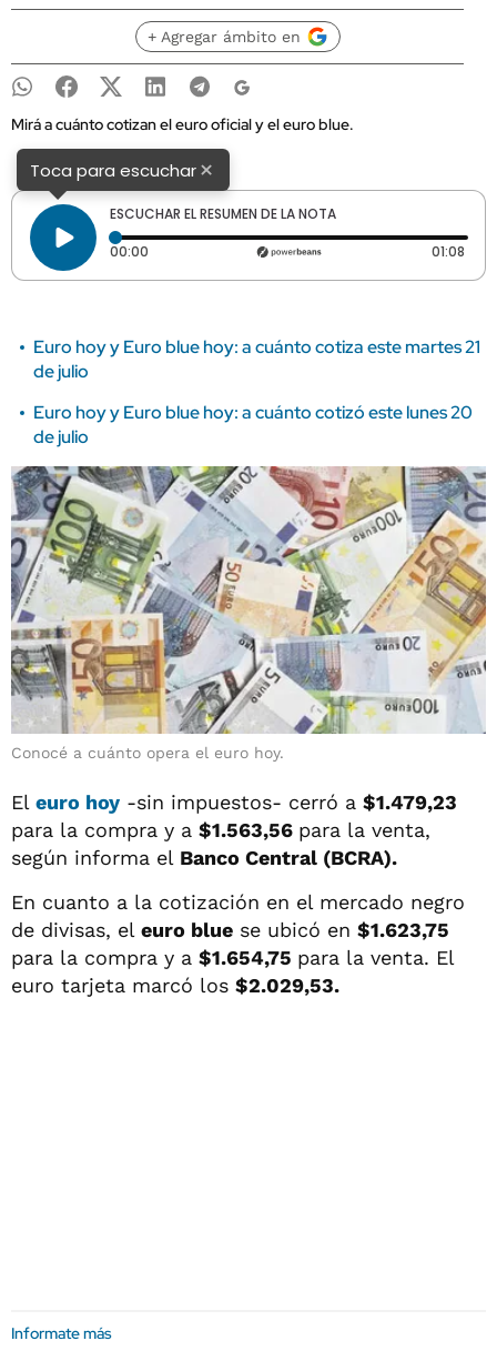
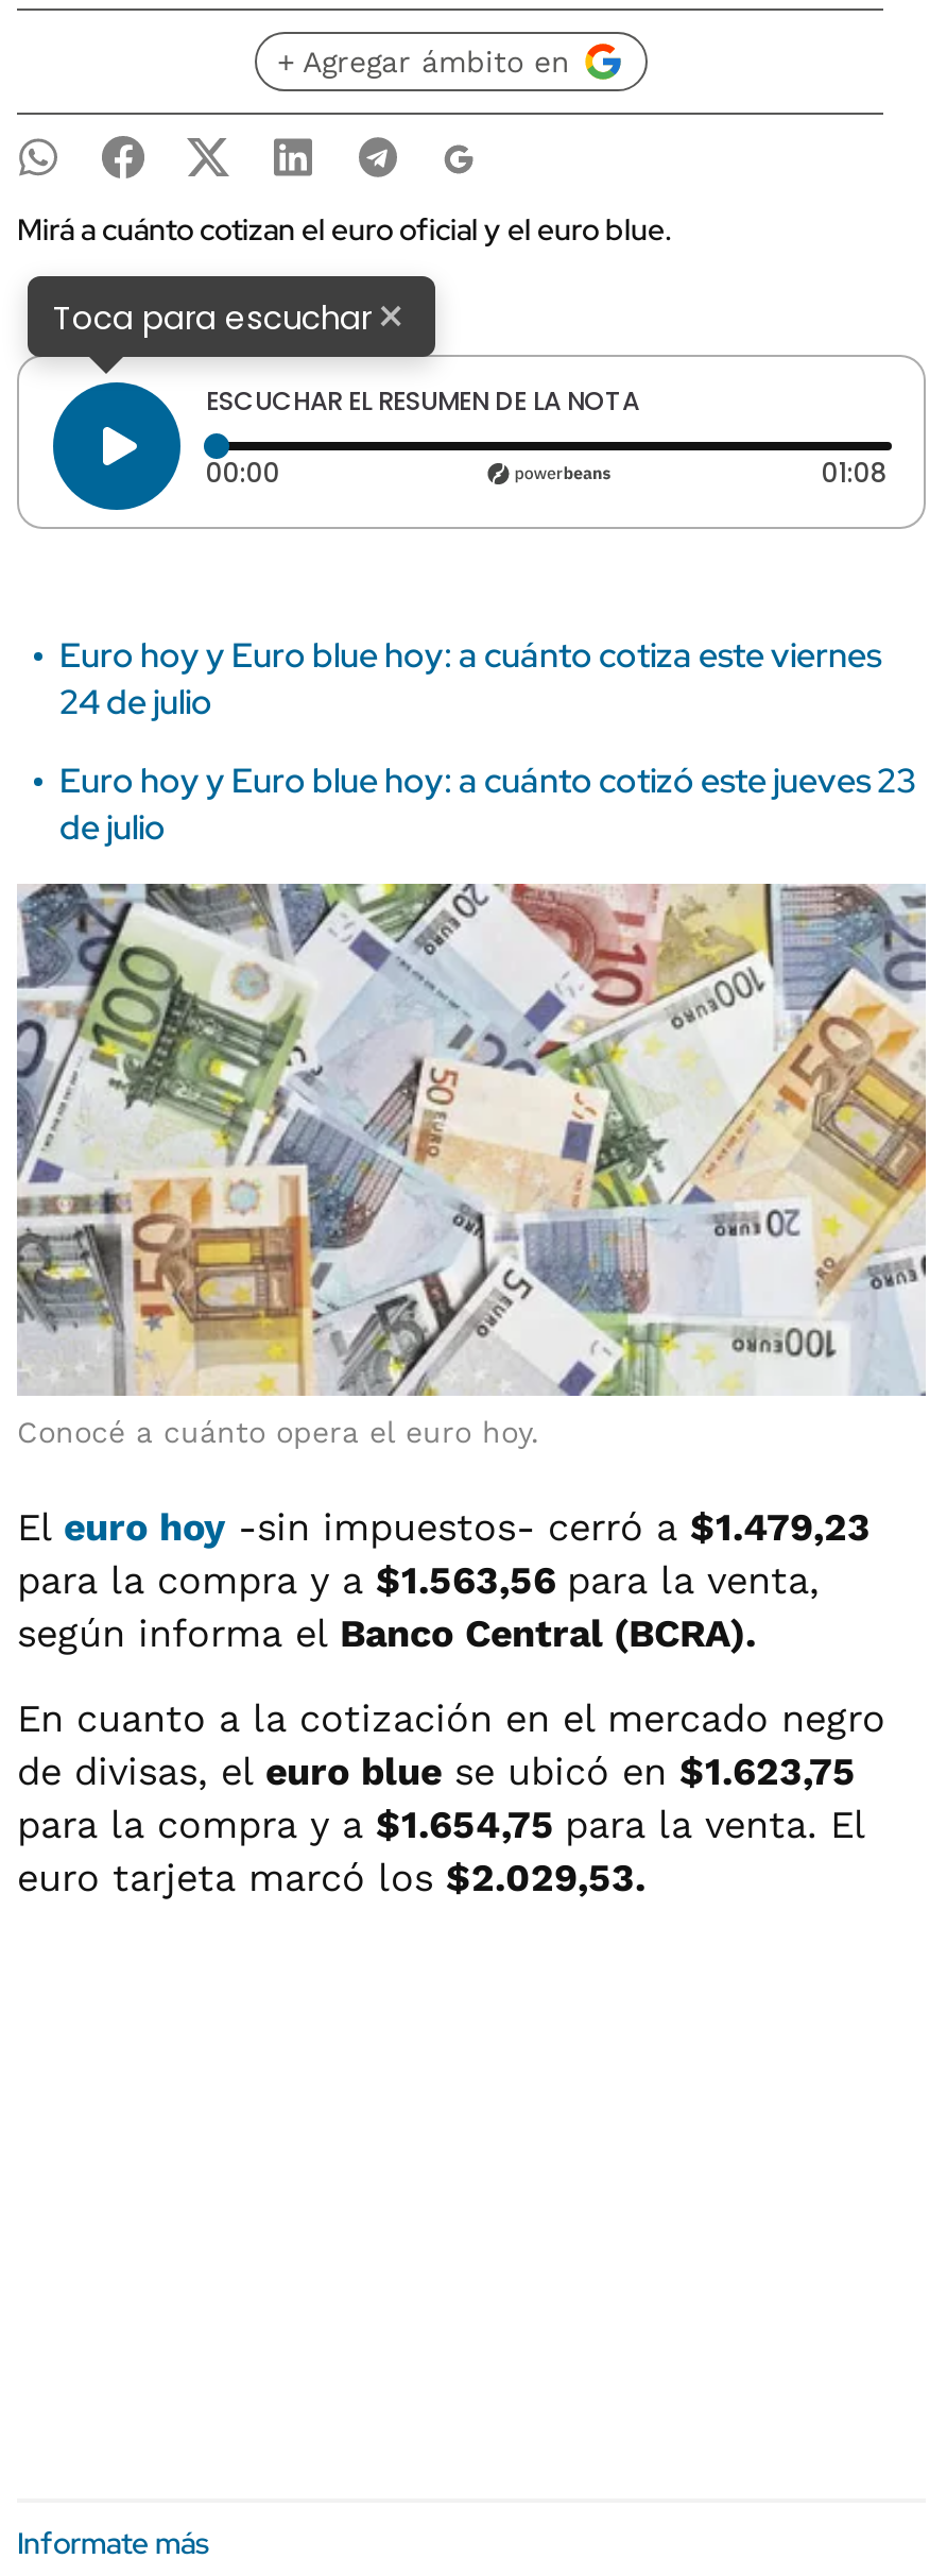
[33,335,480,383] Euro hoy y Euro blue hoy: a cuánto cotiza este martes 21 | de julio -> [59,633,881,724] Euro hoy y Euro blue hoy: a cuánto cotiza este viernes | 24 de julio
[33,401,473,424] Euro hoy y Euro blue hoy: a cuánto cotizó este lunes 20 -> [59,758,917,803] Euro hoy y Euro blue hoy: a cuánto cotizó este jueves 23

